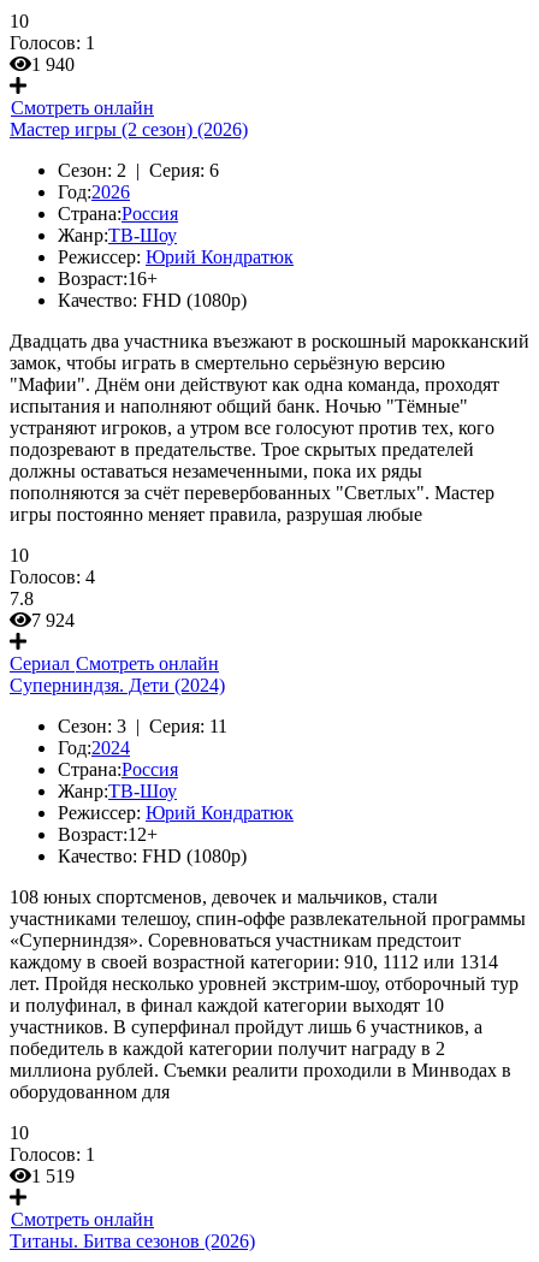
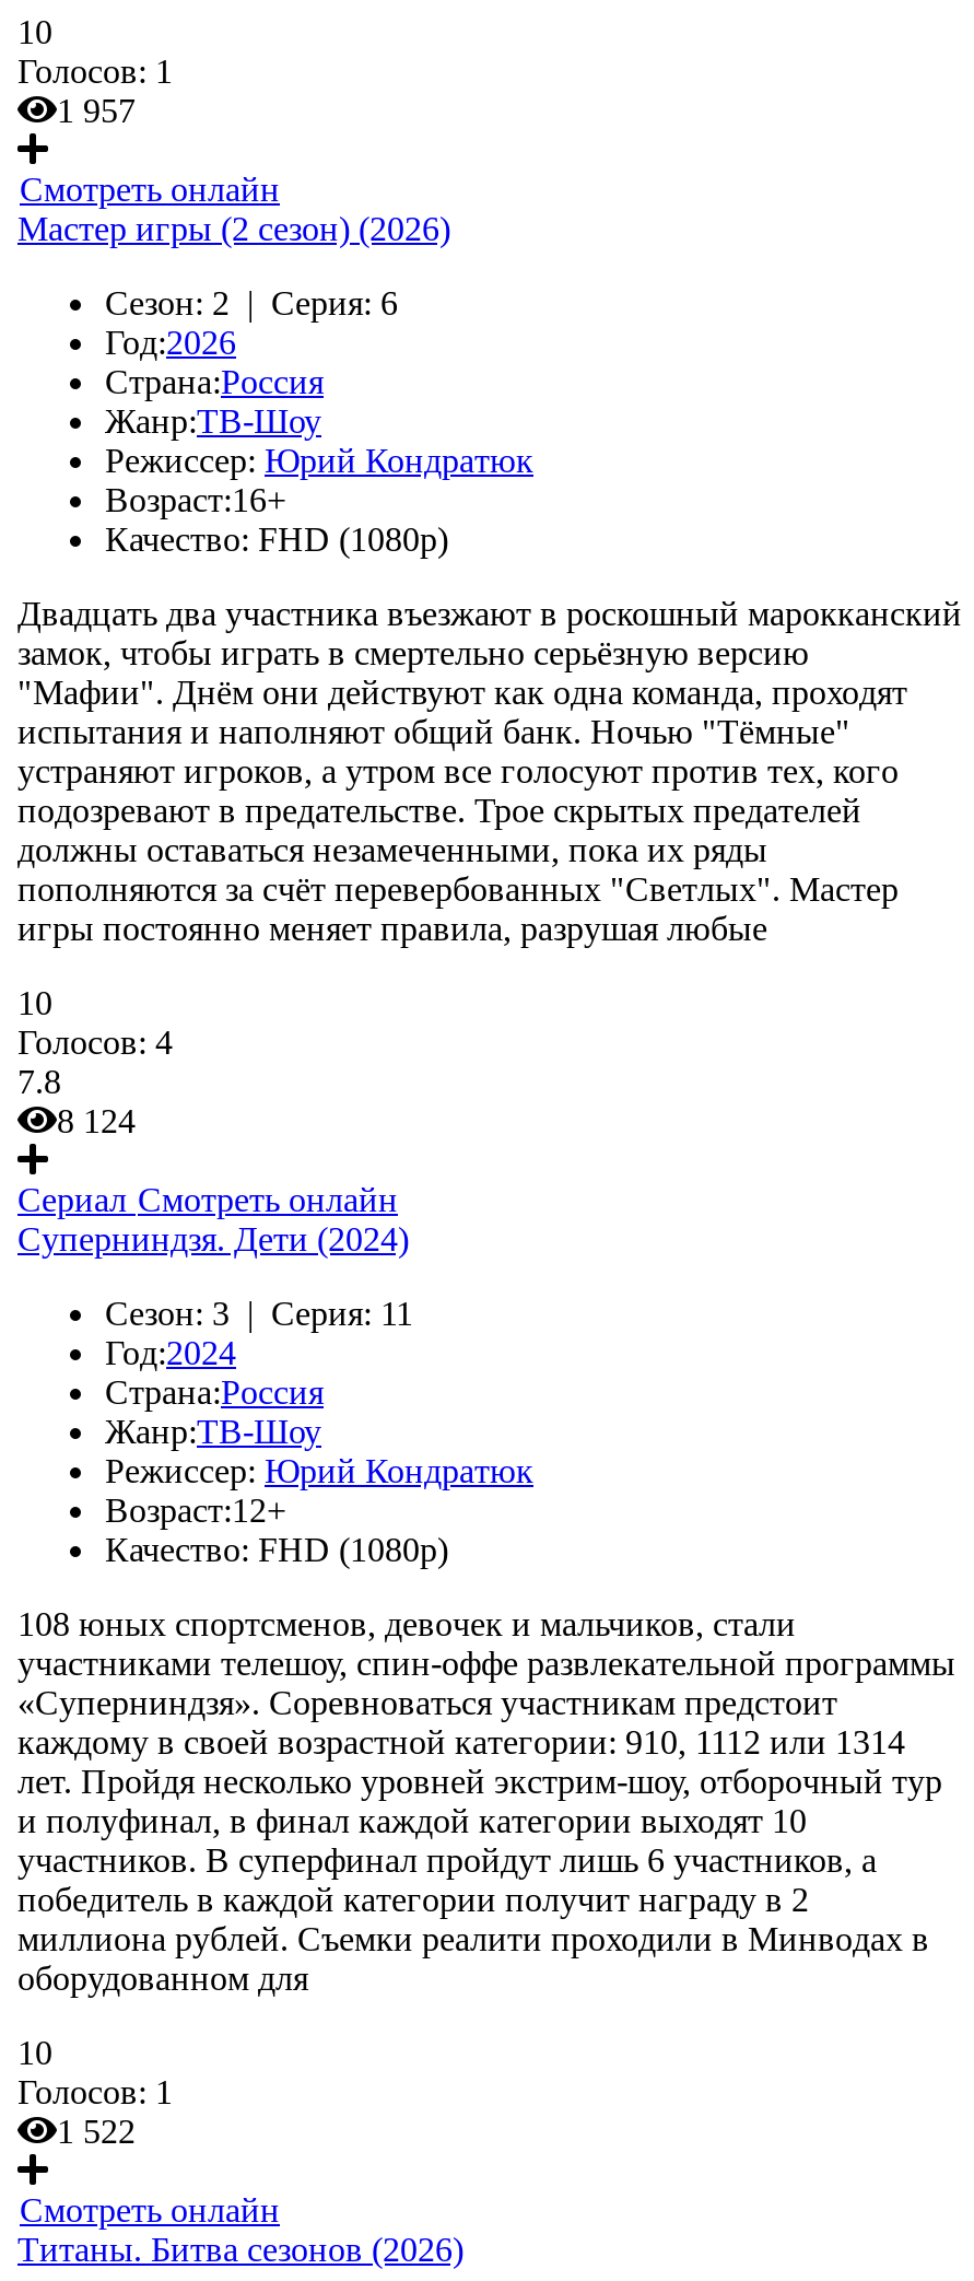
[31,54,75,75] 1 940 -> [57,92,136,129] 1 957
[31,610,75,630] 7 924 -> [57,1102,136,1139] 8 124
[31,1166,75,1186] 1 519 -> [57,2113,136,2150] 1 522

